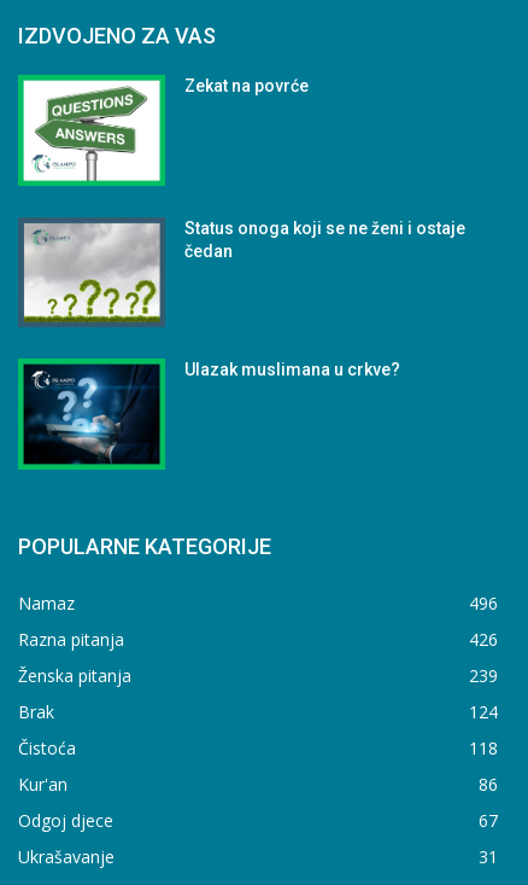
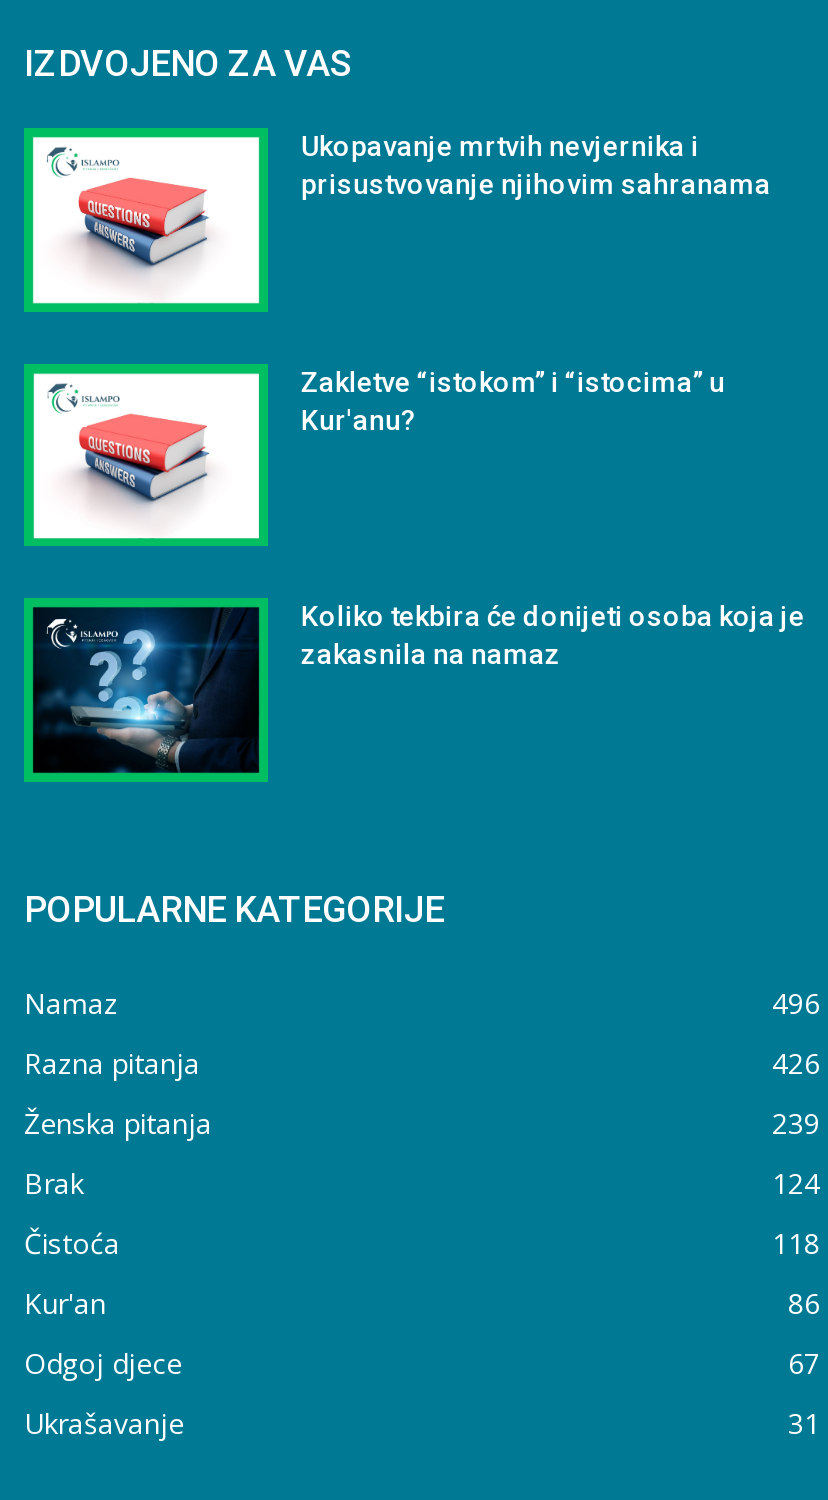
[31,76,309,181] [image] | Zekat na povrće -> [46,130,771,302] [image] | Ukopavanje mrtvih nevjernika i | prisustvovanje njihovim sahranama
[18,217,466,327] [image] | Status onoga koji se ne ženi i ostaje | čedan -> [24,364,725,546] [image] | Zakletve “istokom” i “istocima” u | Kur'anu?
[185,360,401,380] Ulazak muslimana u crkve? -> [301,601,805,671] Koliko tekbira će donijeti osoba koja je | zakasnila na namaz

